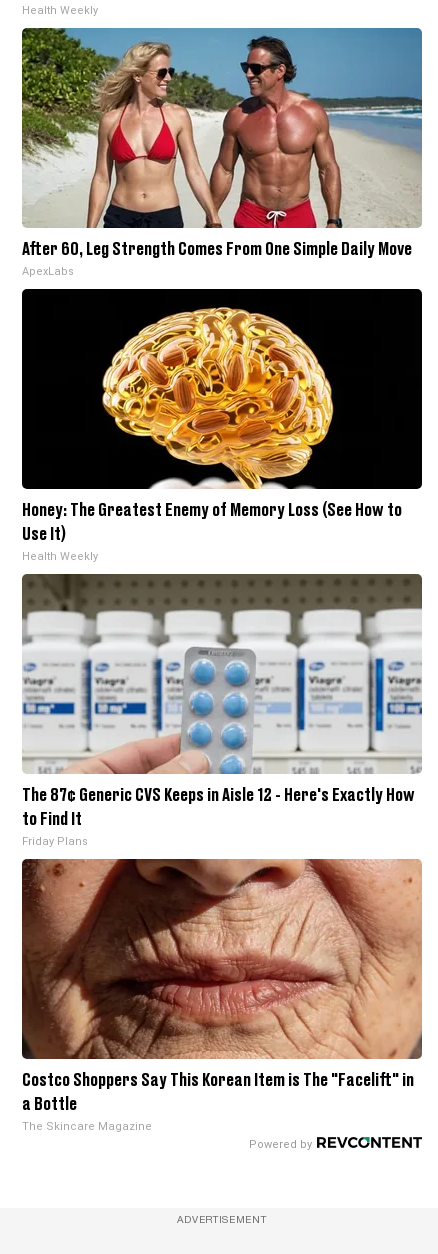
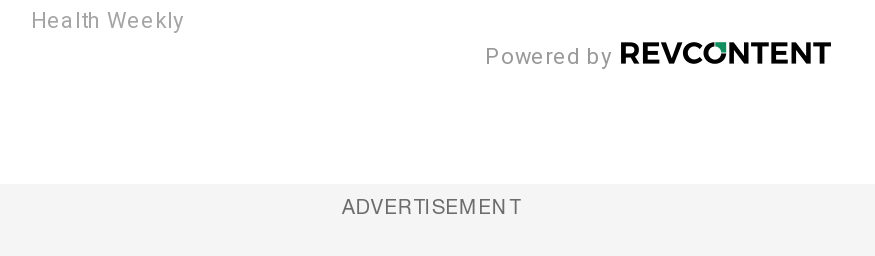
[21,27,423,278] [image] | After 60, Leg Strength Comes From One Simple Daily Move | ApexLabs -> none
[21,288,423,563] [image] | Honey: The Greatest Enemy of Memory Loss (See How to | Use It) | Health Weekly -> none
[21,573,423,848] [image] | The 87¢ Generic CVS Keeps in Aisle 12 - Here's Exactly How | to Find It | Friday Plans -> none
[21,858,423,1133] [image] | Costco Shoppers Say This Korean Item is The "Facelift" in | a Bottle | The Skincare Magazine -> none

